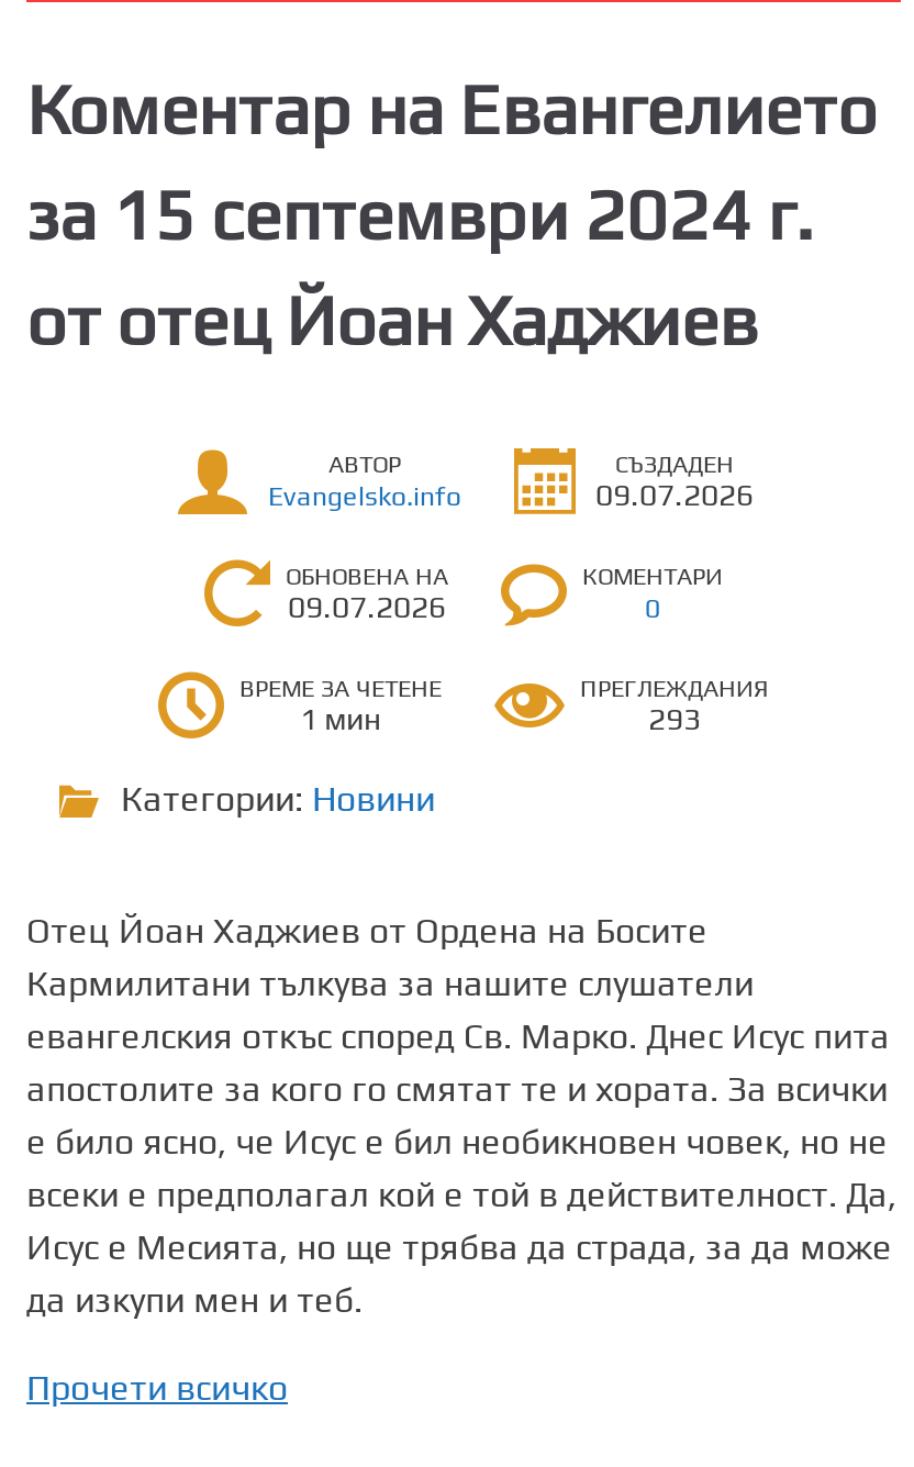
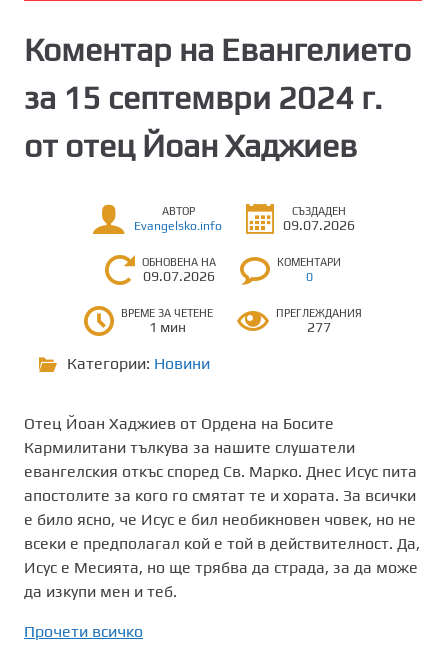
[648,700,701,735] 293 -> [307,318,331,334] 277

